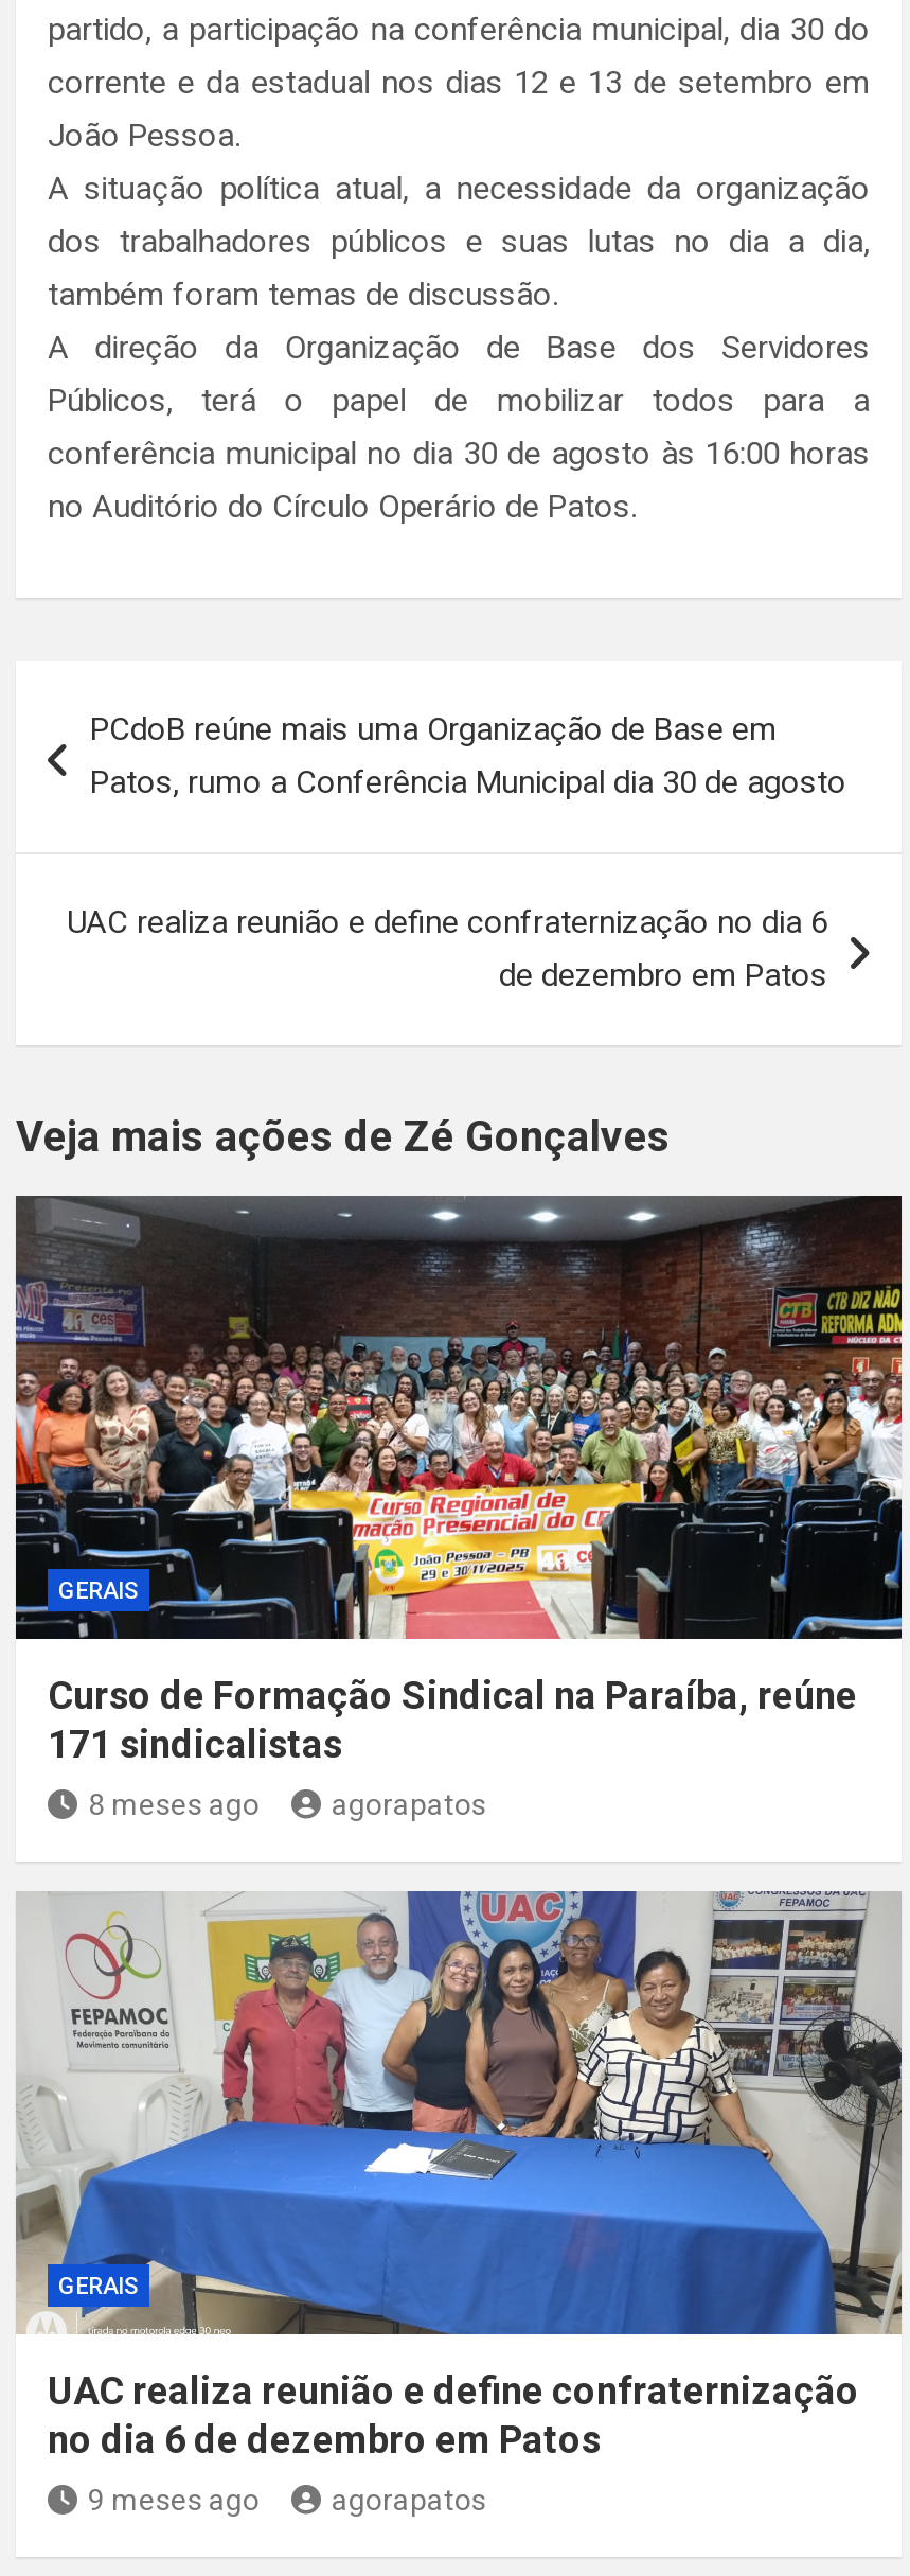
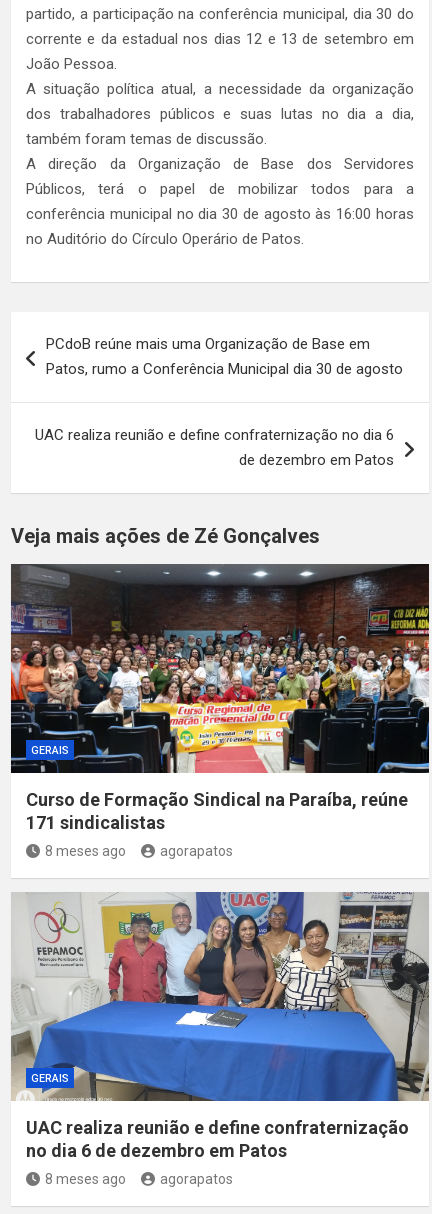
[88,2482,260,2516] 9 meses ago -> [45,1171,126,1187] 8 meses ago

